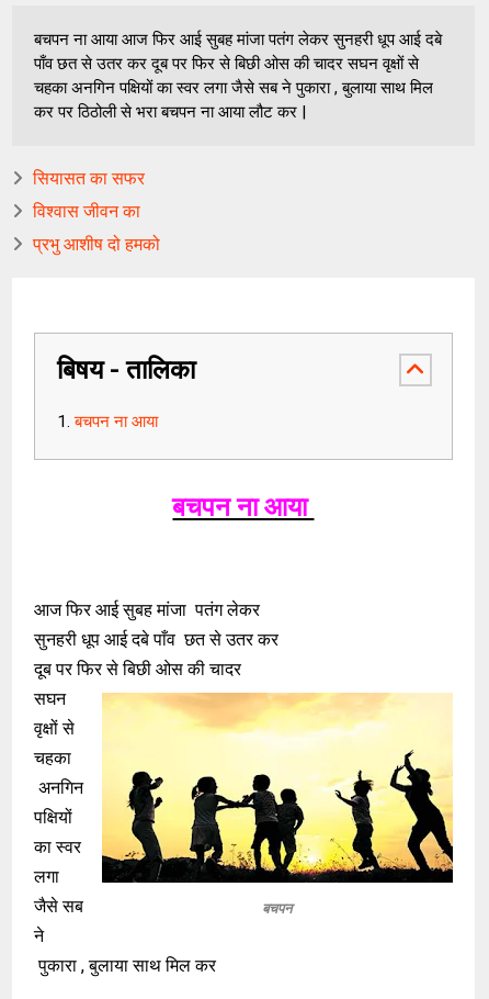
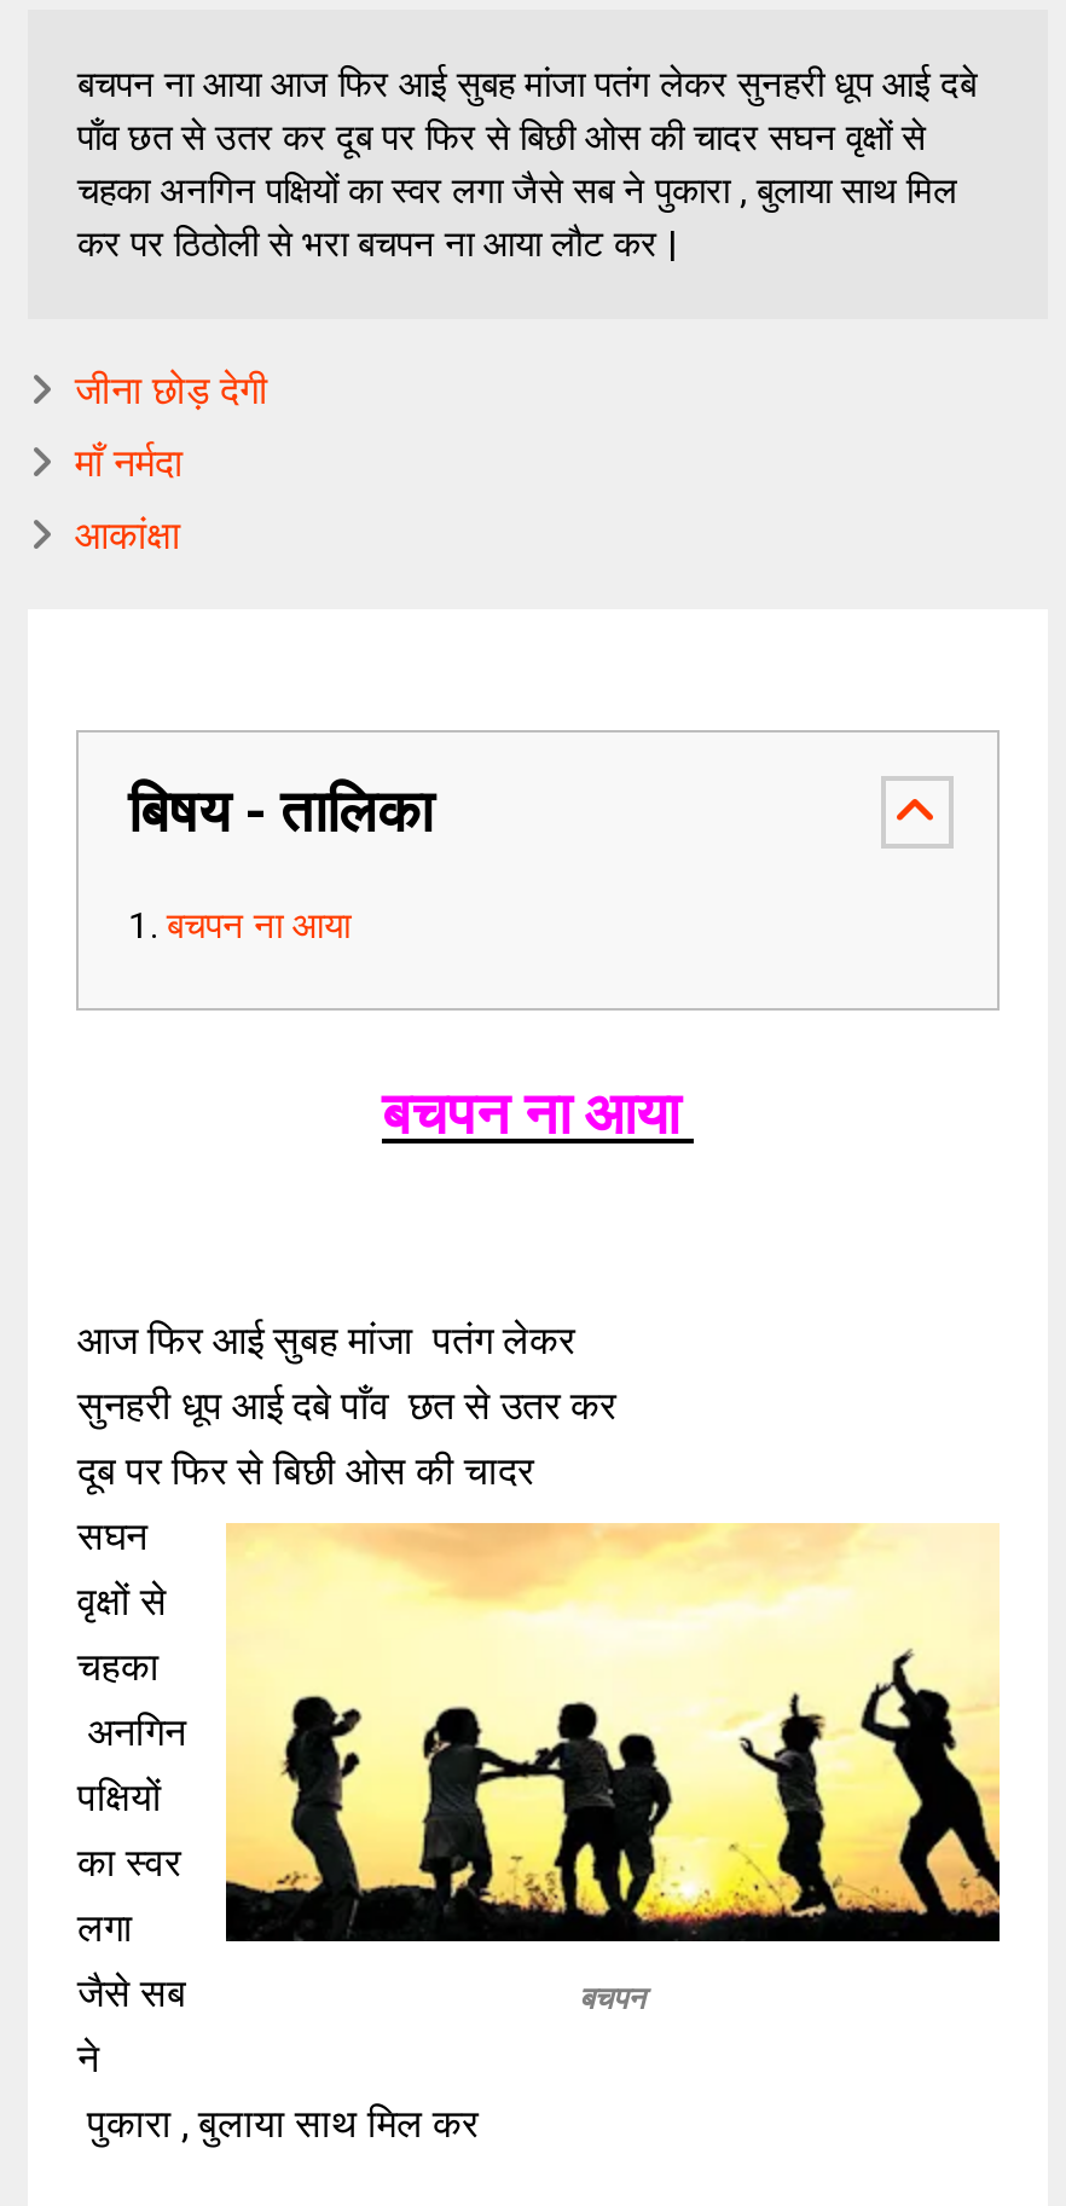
[33,168,145,189] सियासत का सफर -> [75,367,268,413] जीना छोड़ देगी
[33,201,141,222] विश्वास जीवन का -> [75,440,183,486] माँ नर्मदा
[33,234,161,255] प्रभु आशीष दो हमको -> [75,513,181,558] आकांक्षा

